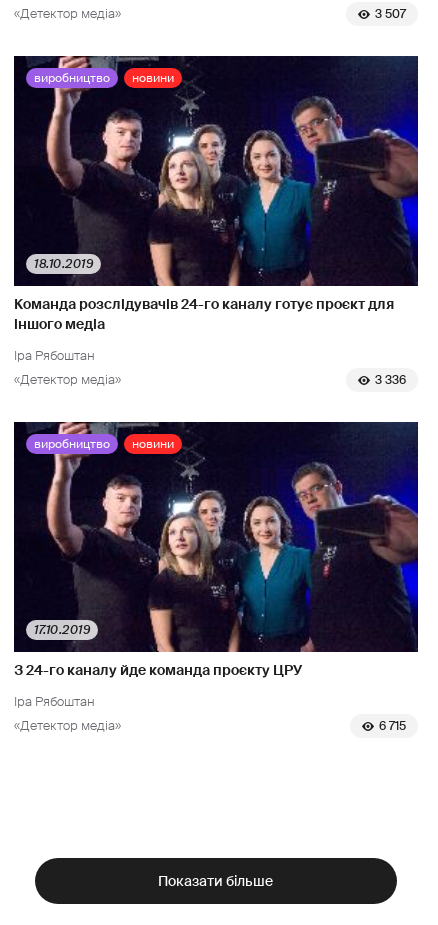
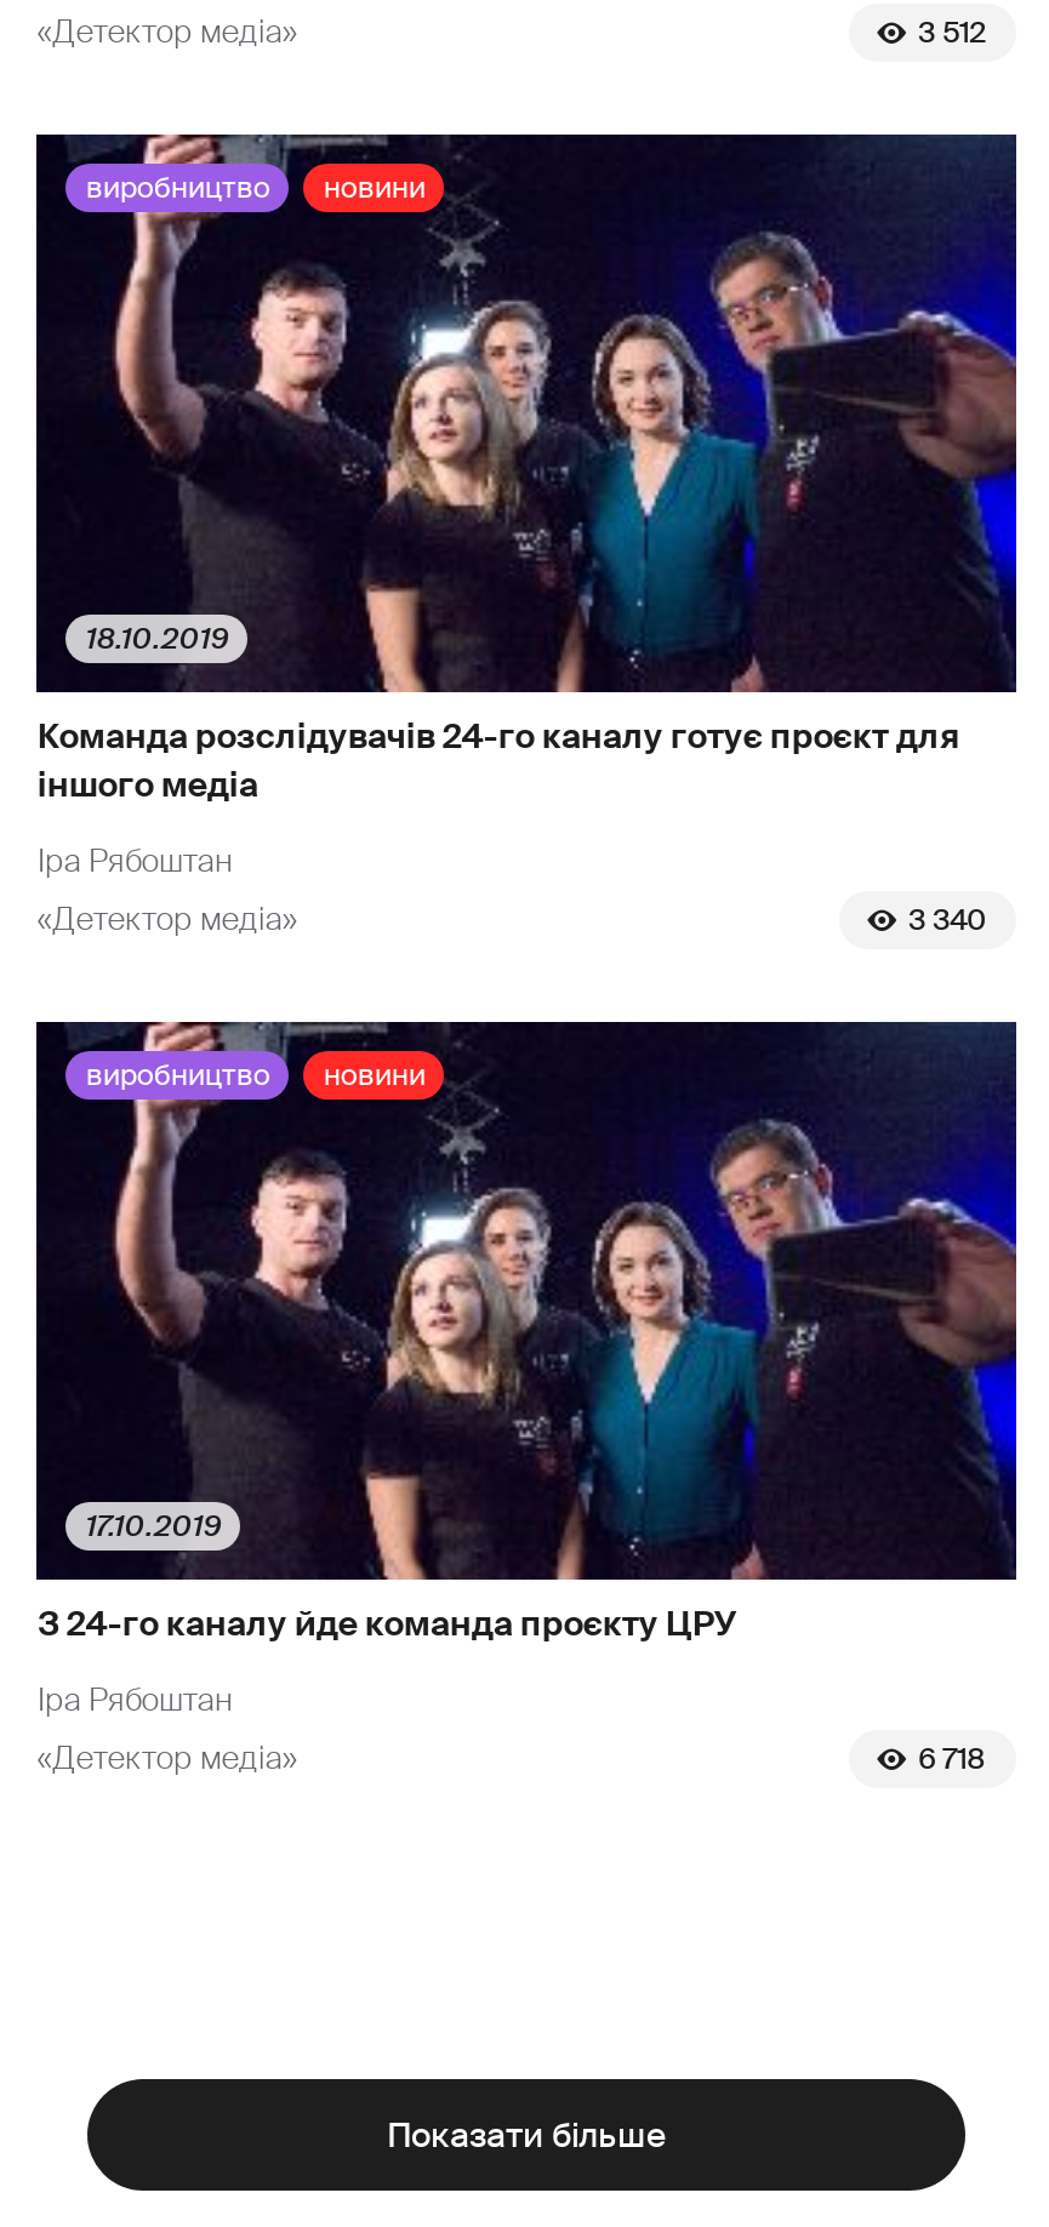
[375,6,406,22] 3 507 -> [918,13,986,52] 3 512
[375,372,406,388] 3 336 -> [909,901,986,940] 3 340
[379,718,406,734] 6 715 -> [918,1740,986,1779] 6 718

